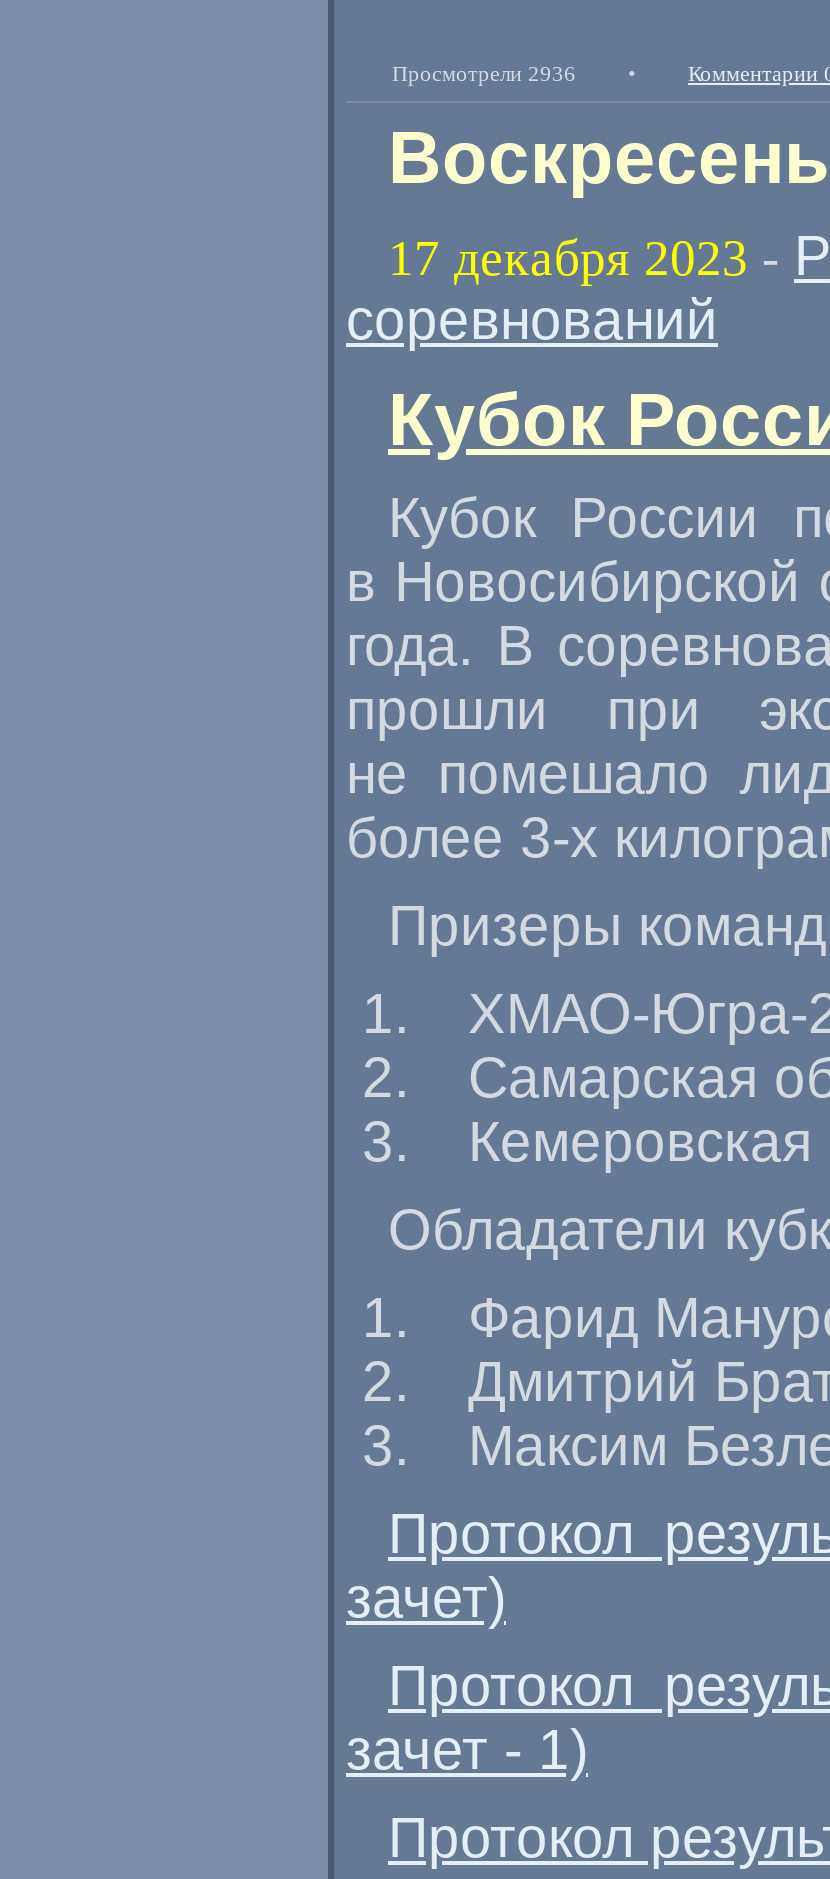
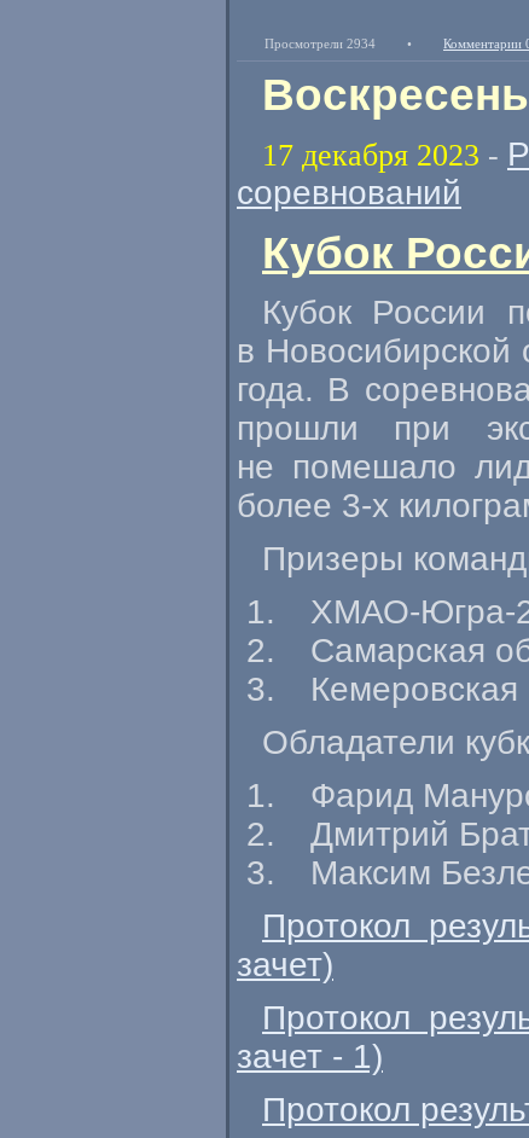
[392,61,576,85] Просмотрели 2936 -> [264,36,376,51] Просмотрели 2934

